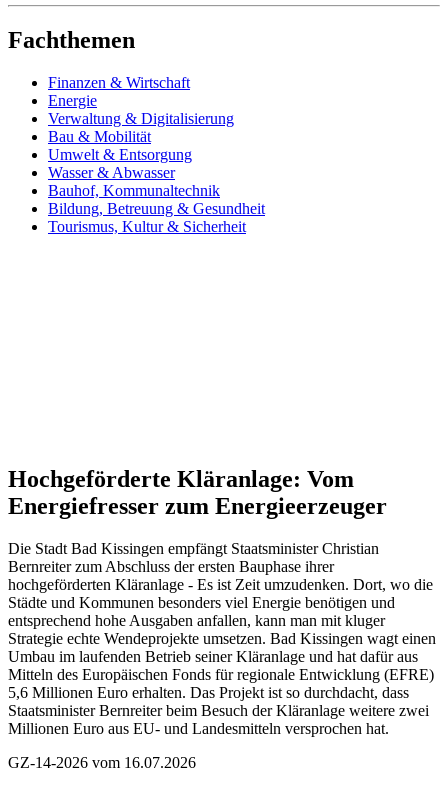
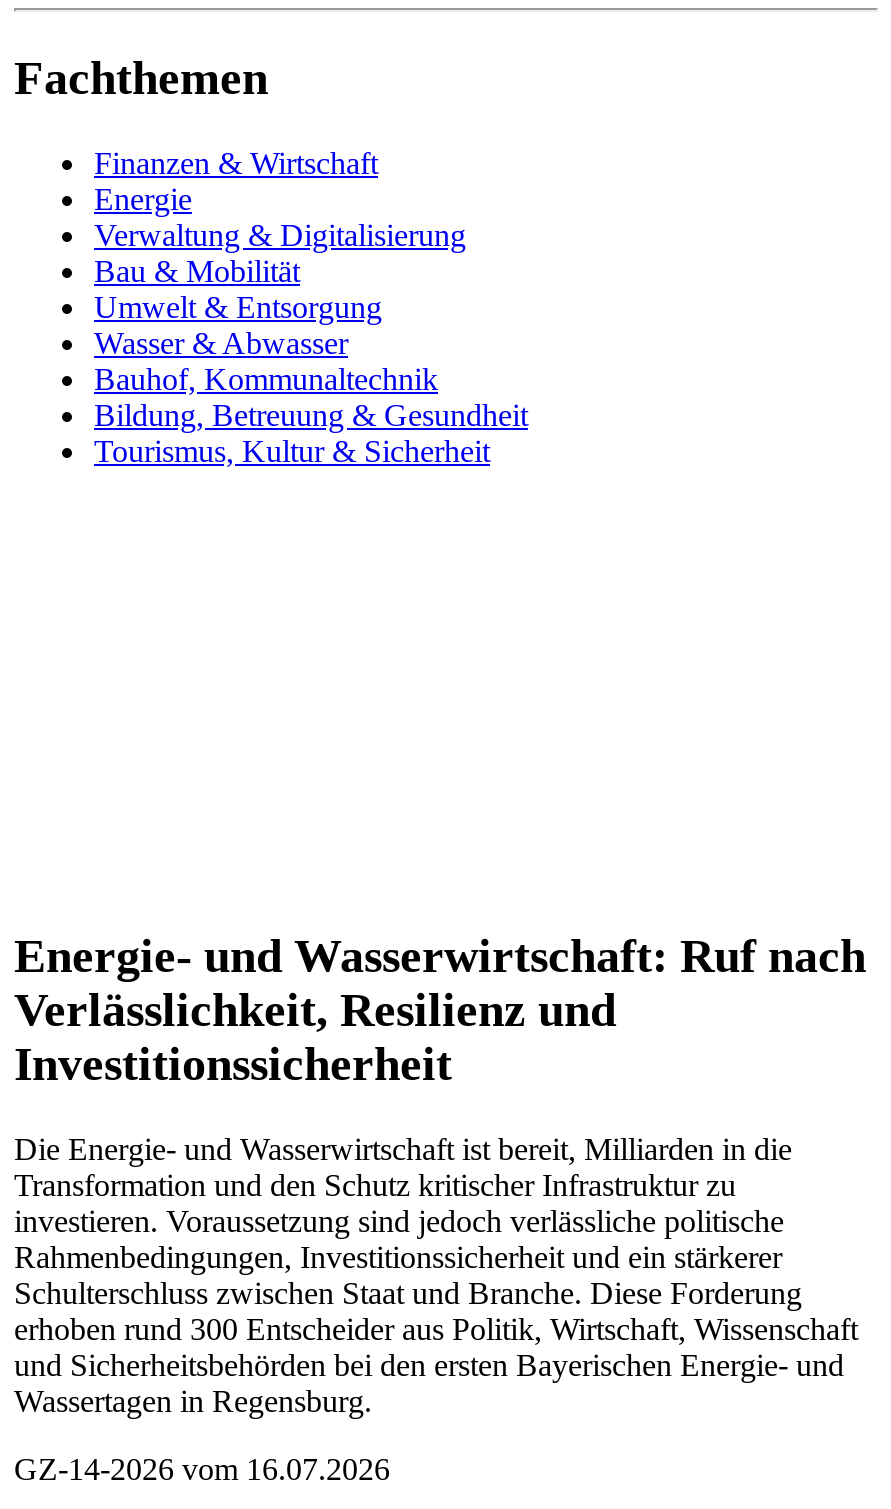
[8,466,387,519] Hochgeförderte Kläranlage: Vom | Energiefresser zum Energieerzeuger -> [14,930,866,1090] Energie- und Wasserwirtschaft: Ruf nach | Verlässlichkeit, Resilienz und | Investitionssicherheit
[8,540,436,737] Die Stadt Bad Kissingen empfängt Staatsminister Christian | Bernreiter zum Abschluss der ersten Bauphase ihrer | hochgeförderten Kläranlage - Es ist Zeit umzudenken. Dort, wo die | Städte und Kommunen besonders viel Energie benötigen und | entsprechend hohe Ausgaben anfallen, kann man mit kluger | Strategie echte Wendeprojekte umsetzen. Bad Kissingen wagt einen | Umbau im laufenden Betrieb seiner Kläranlage und hat dafür aus | Mitteln des Europäischen Fonds für regionale Entwicklung (EFRE) | 5,6 Millionen Euro erhalten. Das Projekt ist so durchdacht, dass | Staatsminister Bernreiter beim Besuch der Kläranlage weitere zwei | Millionen Euro aus EU- und Landesmitteln versprochen hat. -> [14,1132,858,1418] Die Energie- und Wasserwirtschaft ist bereit, Milliarden in die | Transformation und den Schutz kritischer Infrastruktur zu | investieren. Voraussetzung sind jedoch verlässliche politische | Rahmenbedingungen, Investitionssicherheit und ein stärkerer | Schulterschluss zwischen Staat und Branche. Diese Forderung | erhoben rund 300 Entscheider aus Politik, Wirtschaft, Wissenschaft | und Sicherheitsbehörden bei den ersten Bayerischen Energie- und | Wassertagen in Regensburg.

